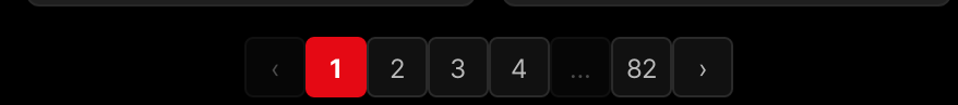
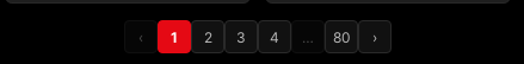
[626,52,657,84] 82 -> [332,28,350,46] 80

